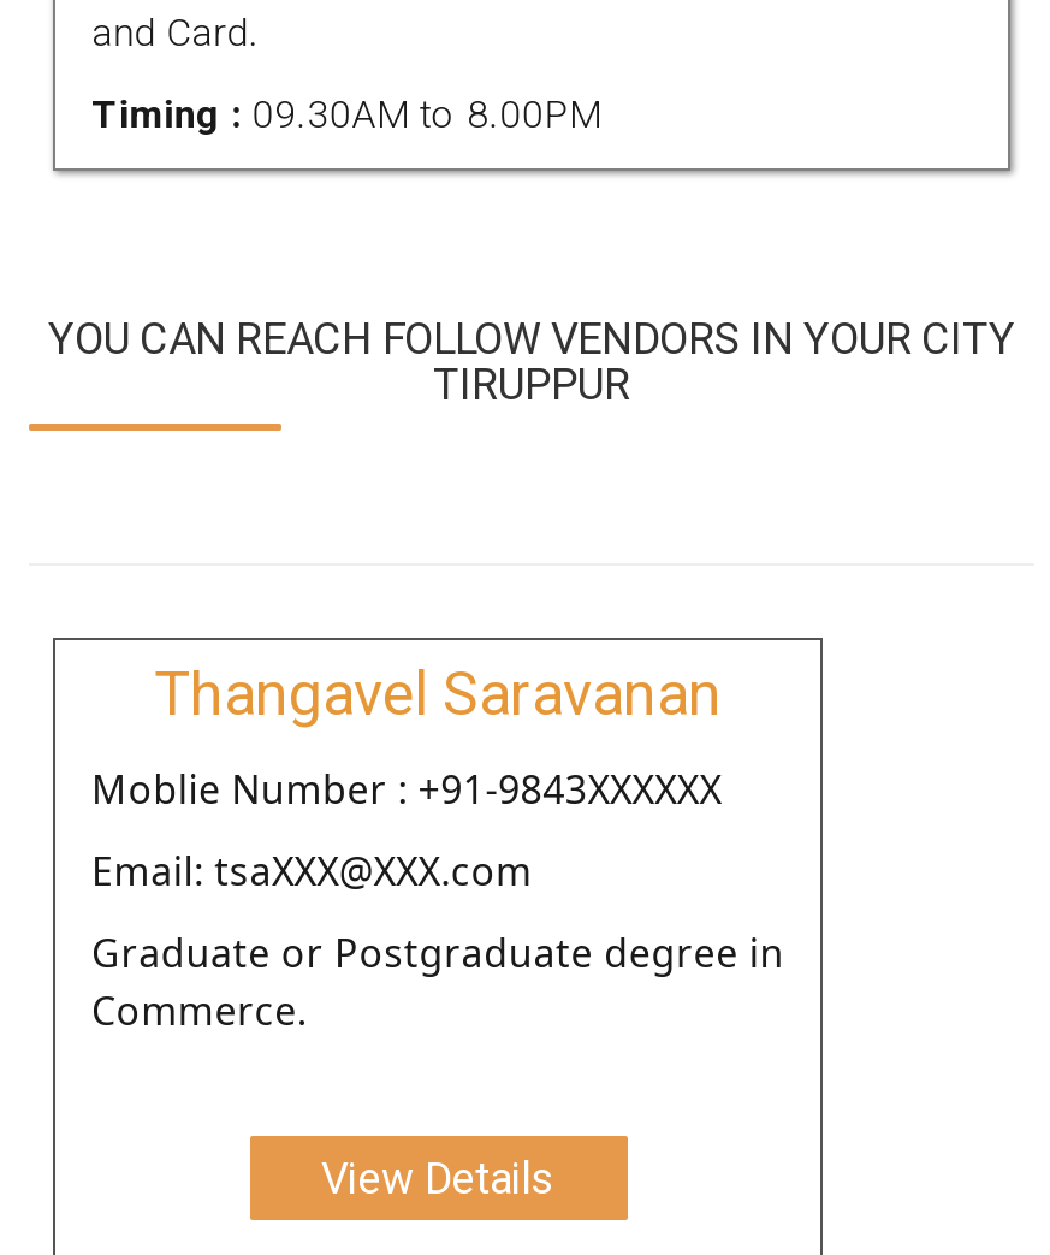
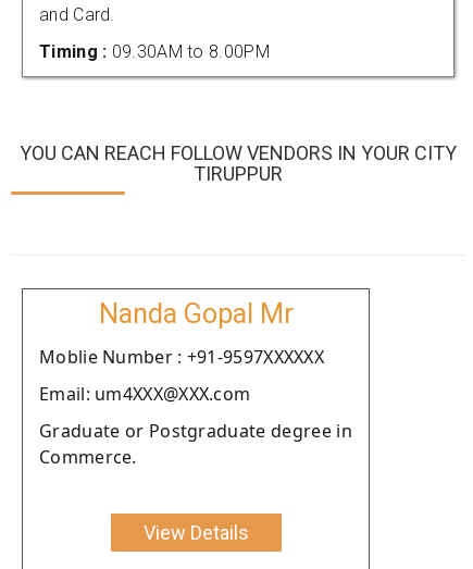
[154,659,722,729] Thangavel Saravanan -> [98,298,293,329] Nanda Gopal Mr
[91,762,722,815] Moblie Number : +91-9843XXXXXX -> [39,345,324,369] Moblie Number : +91-9597XXXXXX
[91,844,532,897] Email: tsaXXX@XXX.com -> [39,382,250,406] Email: um4XXX@XXX.com

